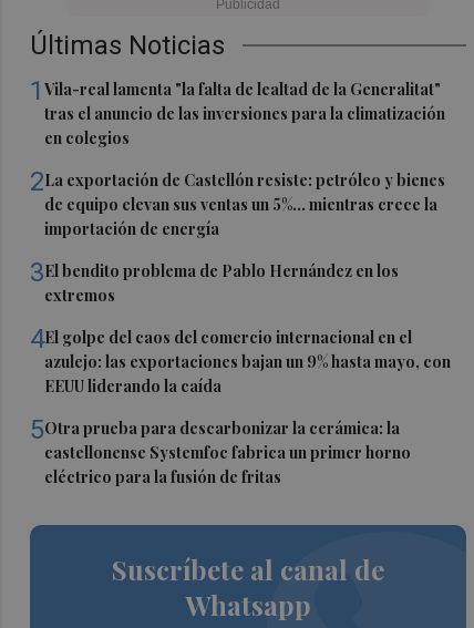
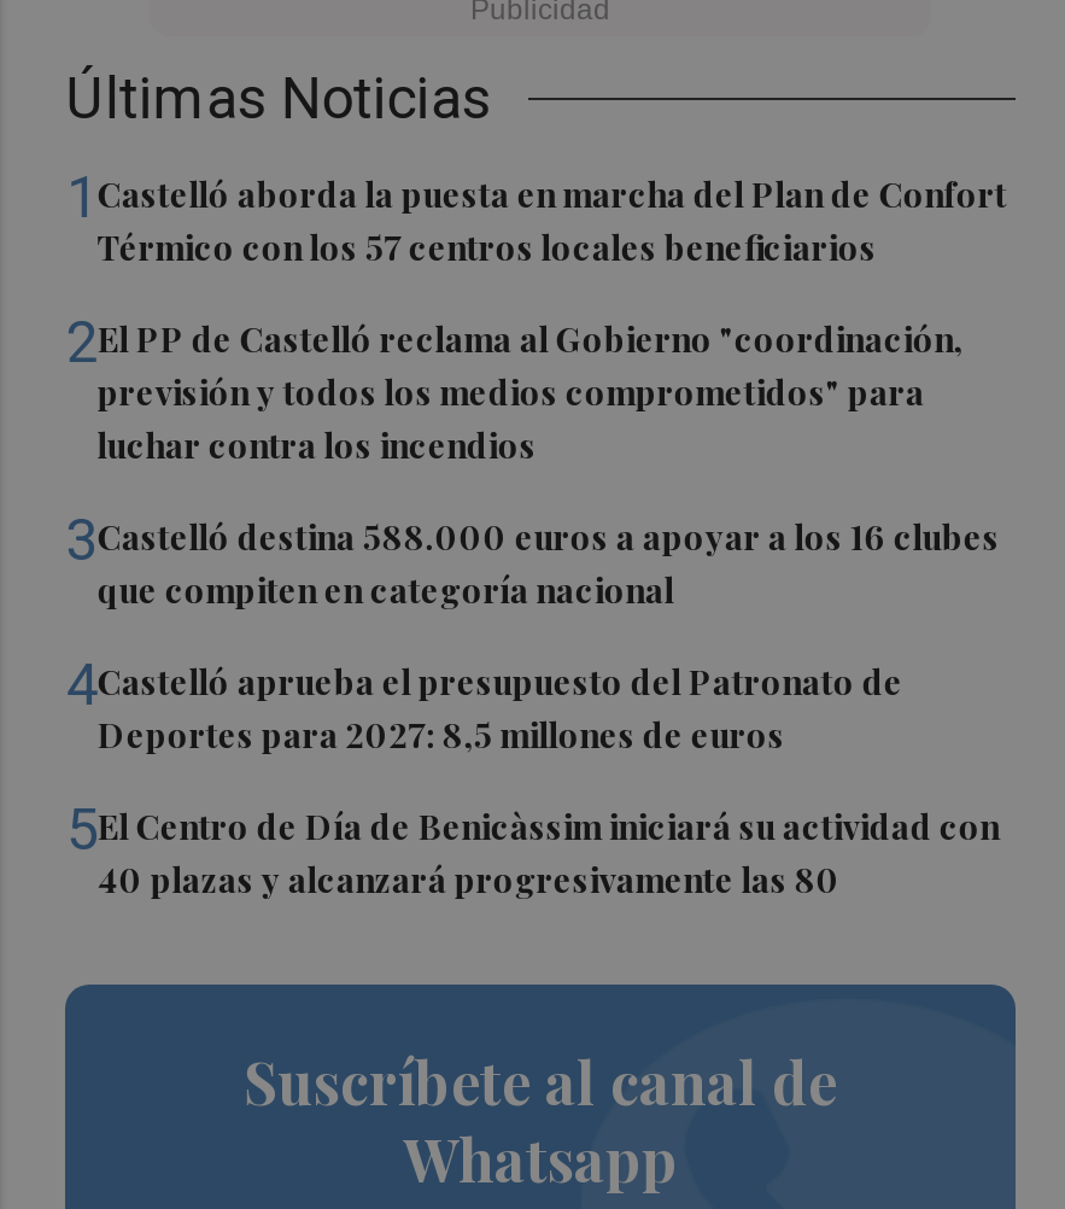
[30,75,446,148] 1 Vila-real lamenta "la falta de lealtad de la Generalitat" | tras el anuncio de las inversiones para la climatización | en colegios -> [66,163,1007,270] 1 Castelló aborda la puesta en marcha del Plan de Confort | Térmico con los 57 centros locales beneficiarios
[30,166,446,239] 2La exportación de Castellón resiste: petróleo y bienes | de equipo elevan sus ventas un 5%... mientras crece la | importación de energía -> [66,308,963,467] 2El PP de Castelló reclama al Gobierno "coordinación, | previsión y todos los medios comprometidos" para | luchar contra los incendios
[30,257,399,305] 3El bendito problema de Pablo Hernández en los | extremos -> [66,506,1000,612] 3Castelló destina 588.000 euros a apoyar a los 16 clubes | que compiten en categoría nacional
[30,323,451,396] 4El golpe del caos del comercio internacional en el | azulejo: las exportaciones bajan un 9% hasta mayo, con | EEUU liderando la caída -> [66,651,903,757] 4Castelló aprueba el presupuesto del Patronato de | Deportes para 2027: 8,5 millones de euros
[30,414,411,487] 5Otra prueba para descarbonizar la cerámica: la | castellonense Systemfoc fabrica un primer horno | eléctrico para la fusión de fritas -> [66,796,1000,902] 5El Centro de Día de Benicàssim iniciará su actividad con | 40 plazas y alcanzará progresivamente las 80

